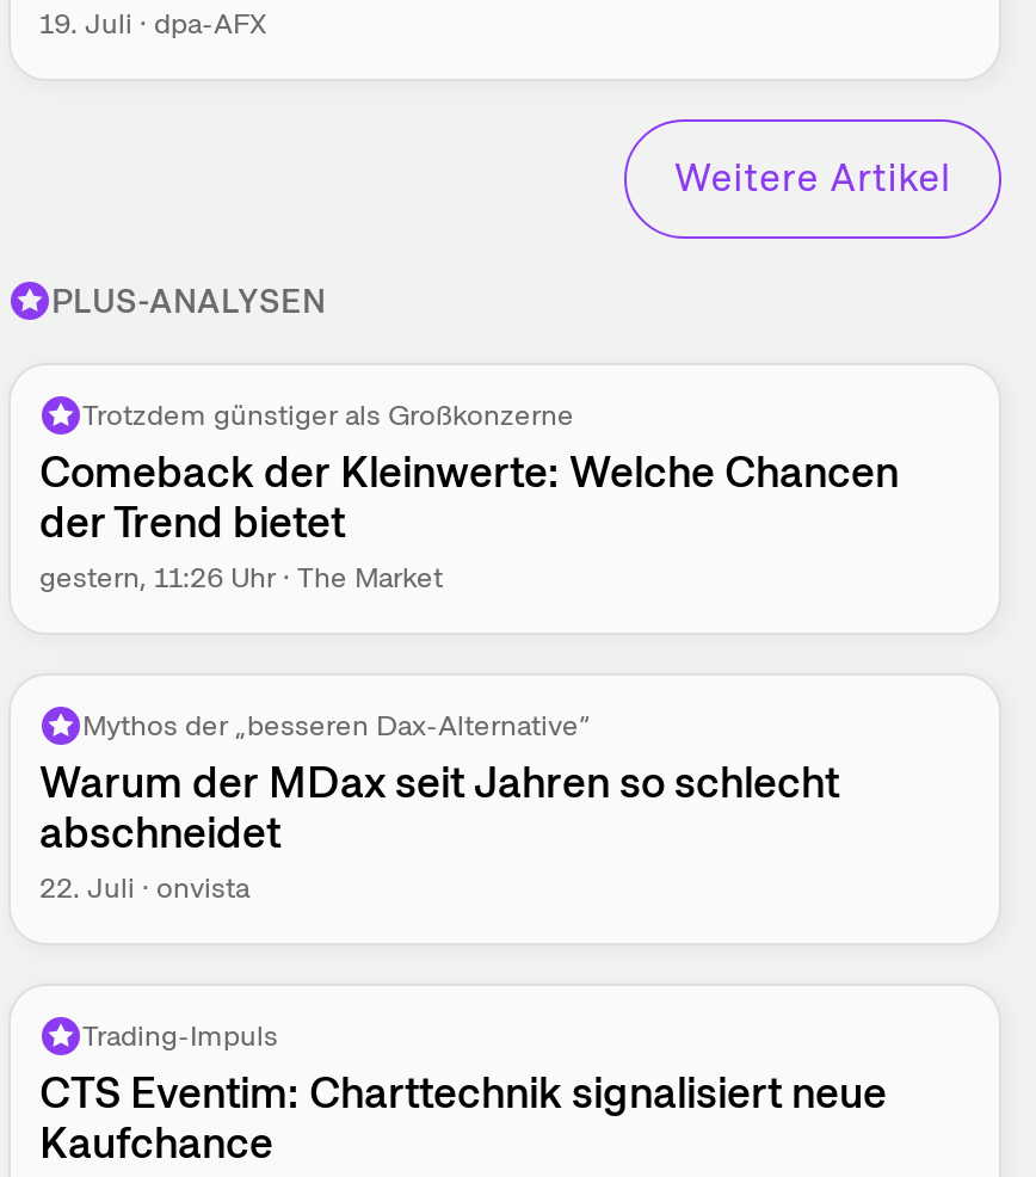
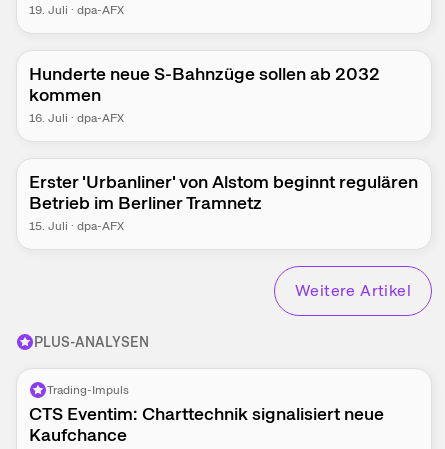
none -> [29,62,418,234] Hunderte neue S-Bahnzüge sollen ab 2032 | kommen | 16. Juli · dpa-AFX | Erster 'Urbanliner' von Alstom beginnt regulären | Betrieb im Berliner Tramnetz | 15. Juli · dpa-AFX
moved [51,153,951,323] -> [34,280,411,351]: Weitere Artikel | PLUS-ANALYSEN
[39,397,899,597] Trotzdem günstiger als Großkonzerne | Comeback der Kleinwerte: Welche Chancen | der Trend bietet | gestern, 11:26 Uhr · The Market -> none
[39,707,839,908] Mythos der „besseren Dax-Alternative“ | Warum der MDax seit Jahren so schlecht | abschneidet | 22. Juli · onvista -> none

